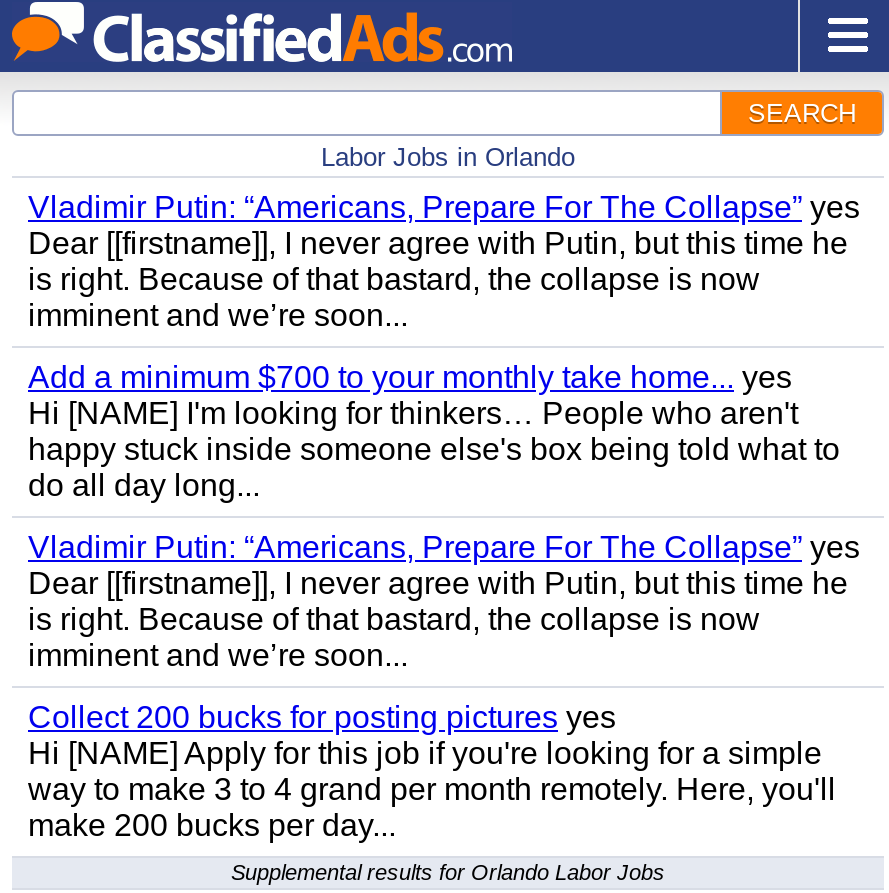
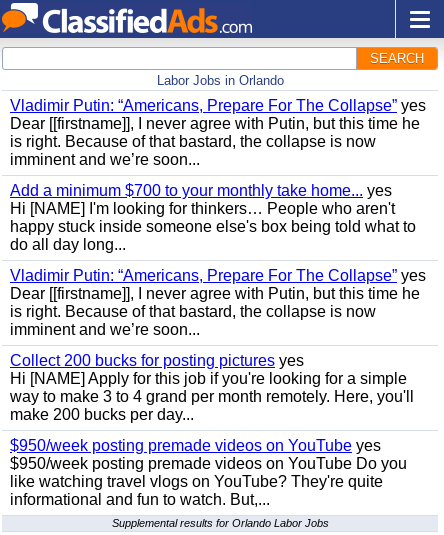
none -> [10,437,407,508] $950/week posting premade videos on YouTube yes | $950/week posting premade videos on YouTube Do you | like watching travel vlogs on YouTube? They're quite | informational and fun to watch. But,...

